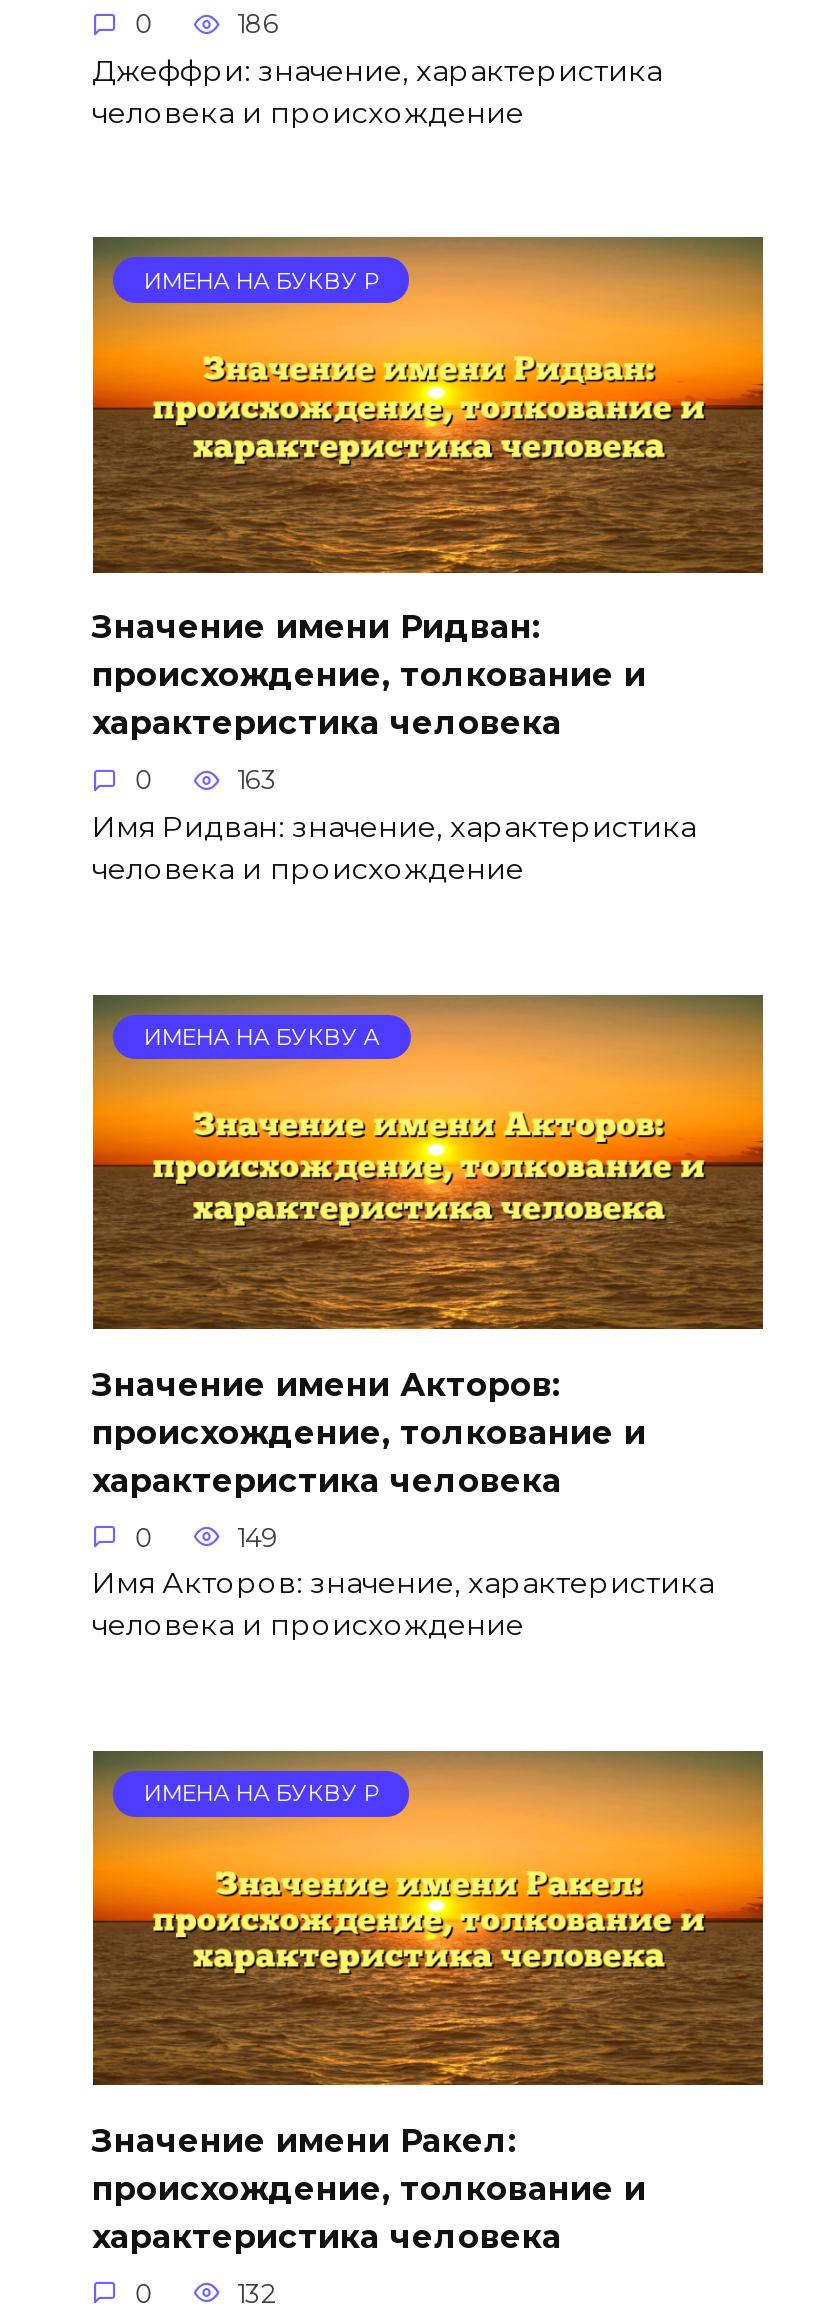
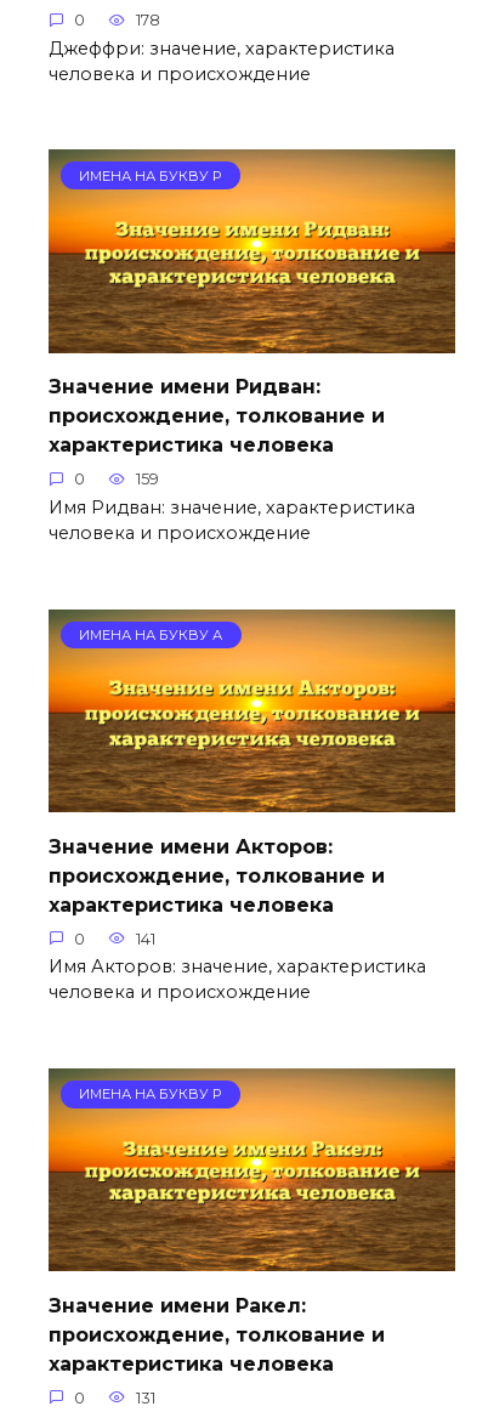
[237,9,279,39] 186 -> [136,11,160,29] 178
[237,766,277,796] 163 -> [136,470,159,489] 159
[237,1522,277,1552] 149 -> [136,930,155,948] 141
[237,2279,275,2309] 132 -> [136,1389,155,1407] 131

